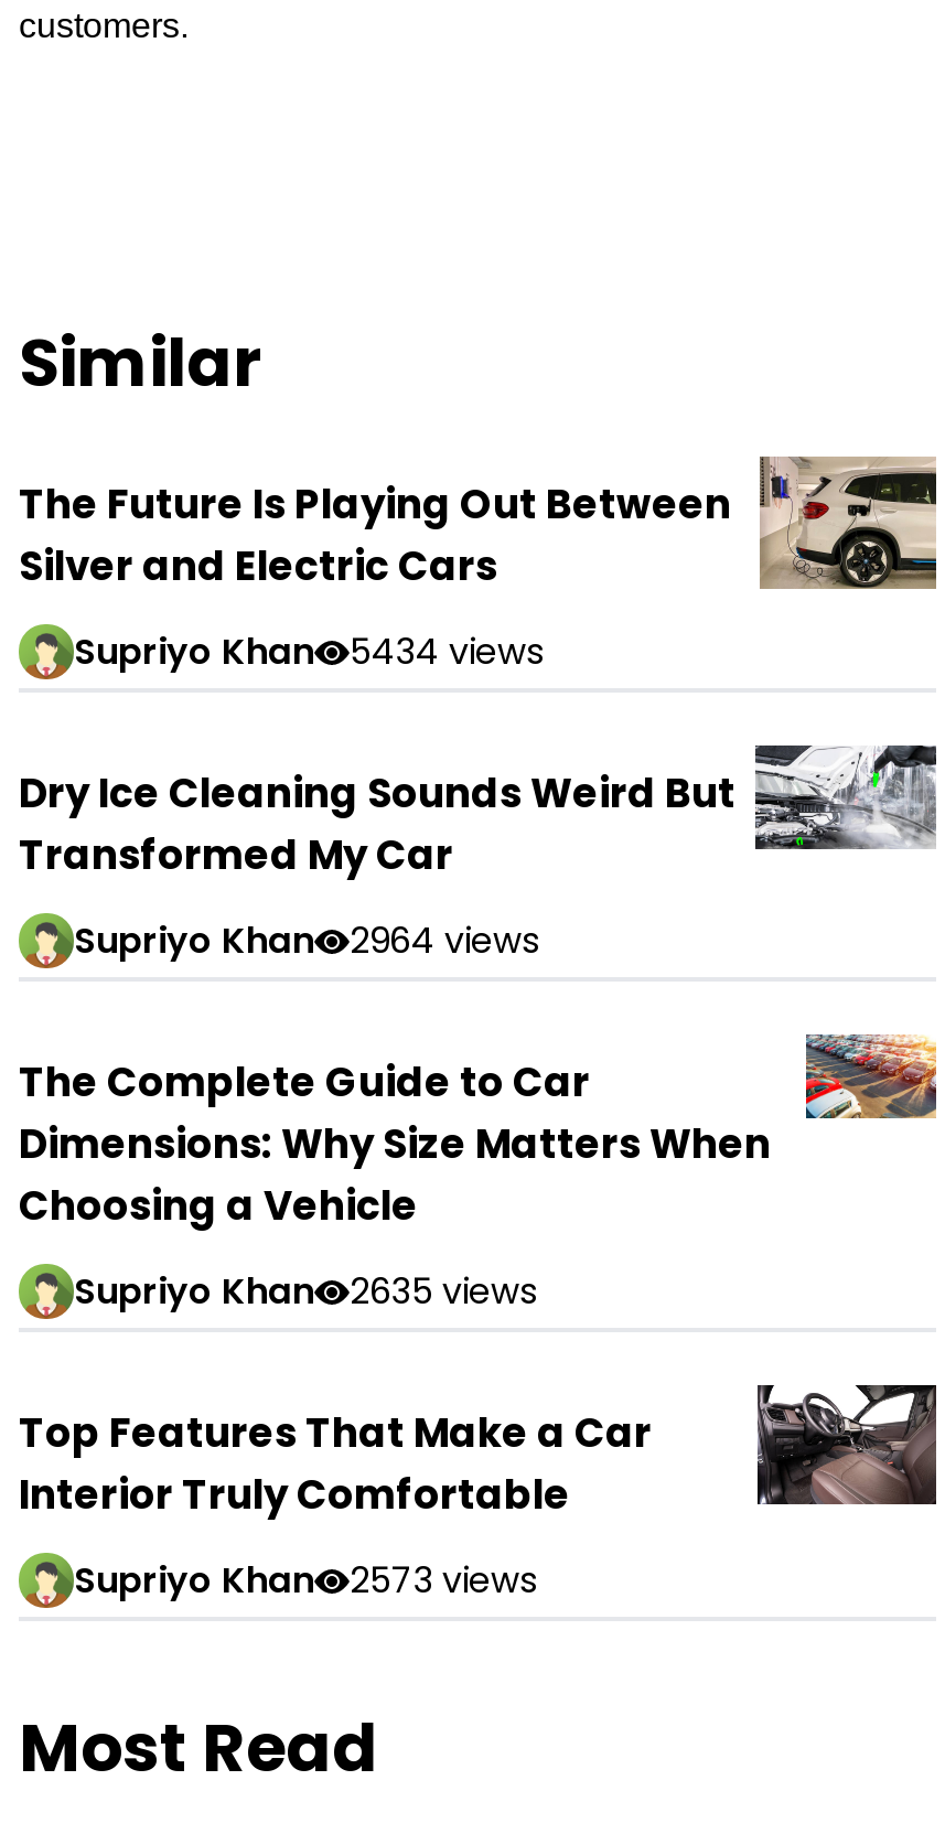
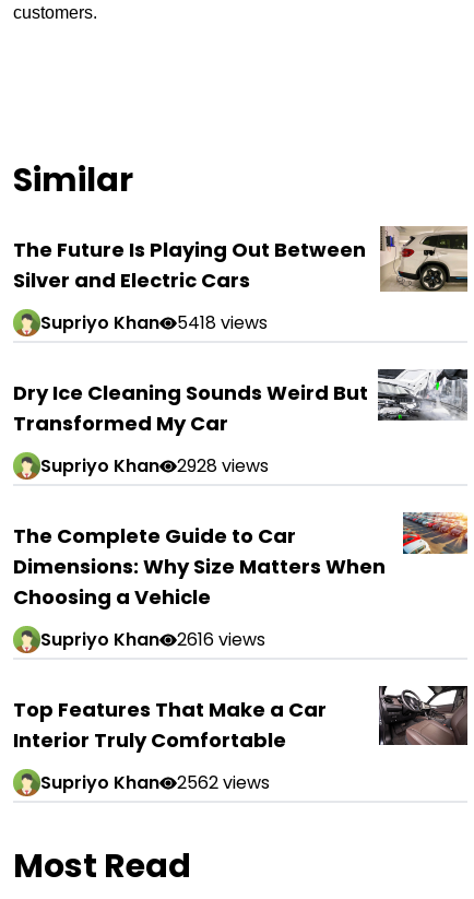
[74,626,544,676] Supriyo Khan 5434 views -> [40,310,268,335] Supriyo Khan 5418 views
[74,914,539,965] Supriyo Khan 2964 views -> [40,453,269,478] Supriyo Khan 2928 views
[74,1265,537,1316] Supriyo Khan 2635 views -> [40,627,265,652] Supriyo Khan 2616 views
[74,1554,537,1605] Supriyo Khan 2573 views -> [40,770,270,795] Supriyo Khan 2562 views

